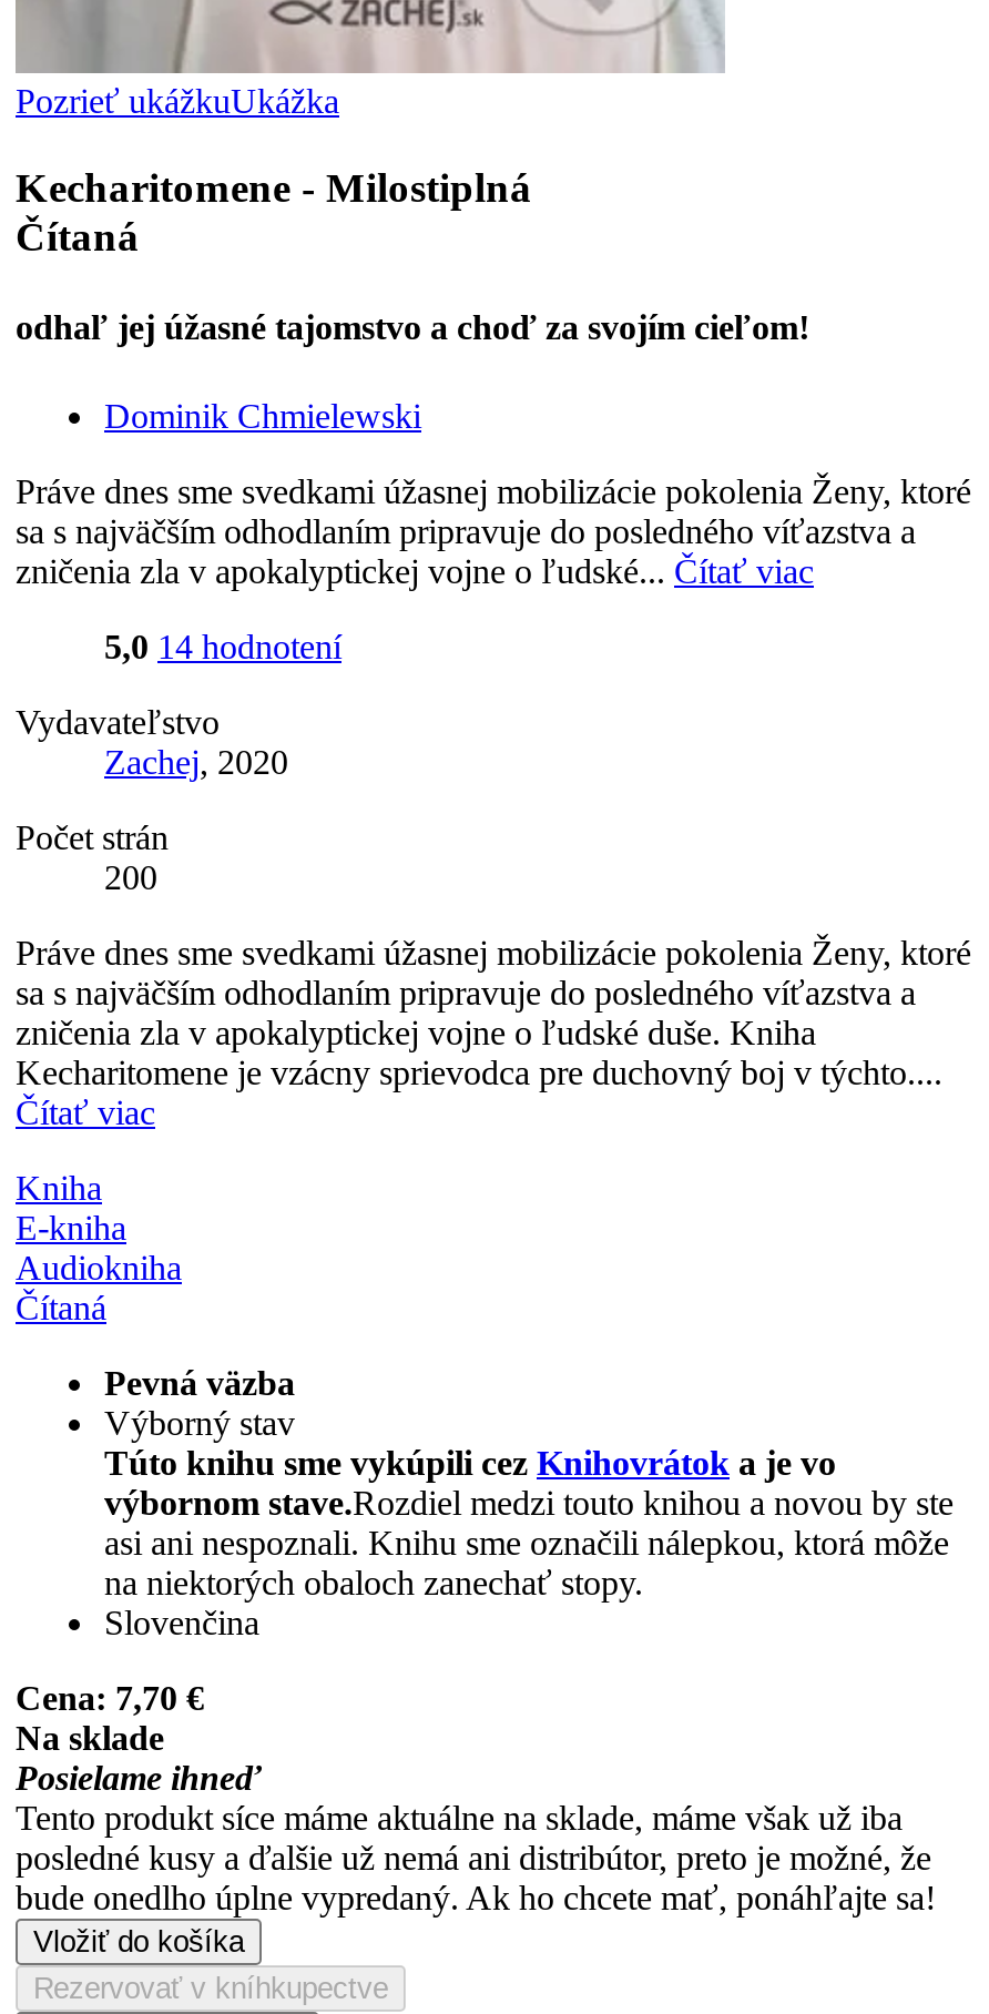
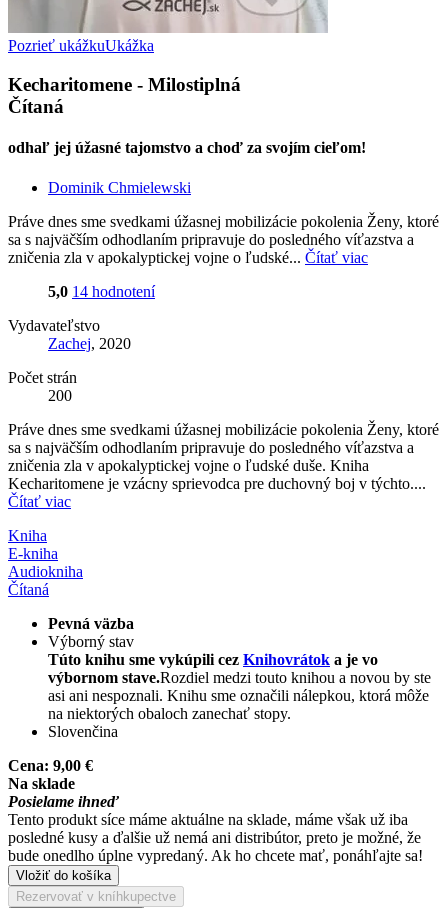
[16,1678,204,1716] Cena: 7,70 € -> [8,757,93,774] Cena: 9,00 €

